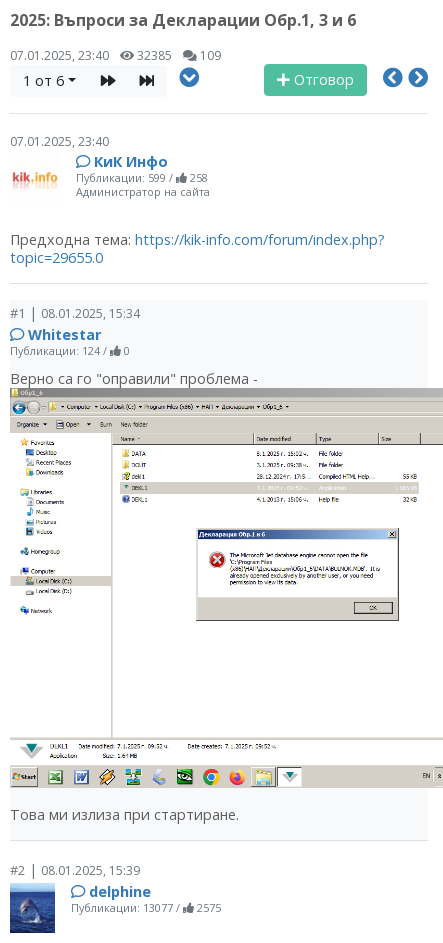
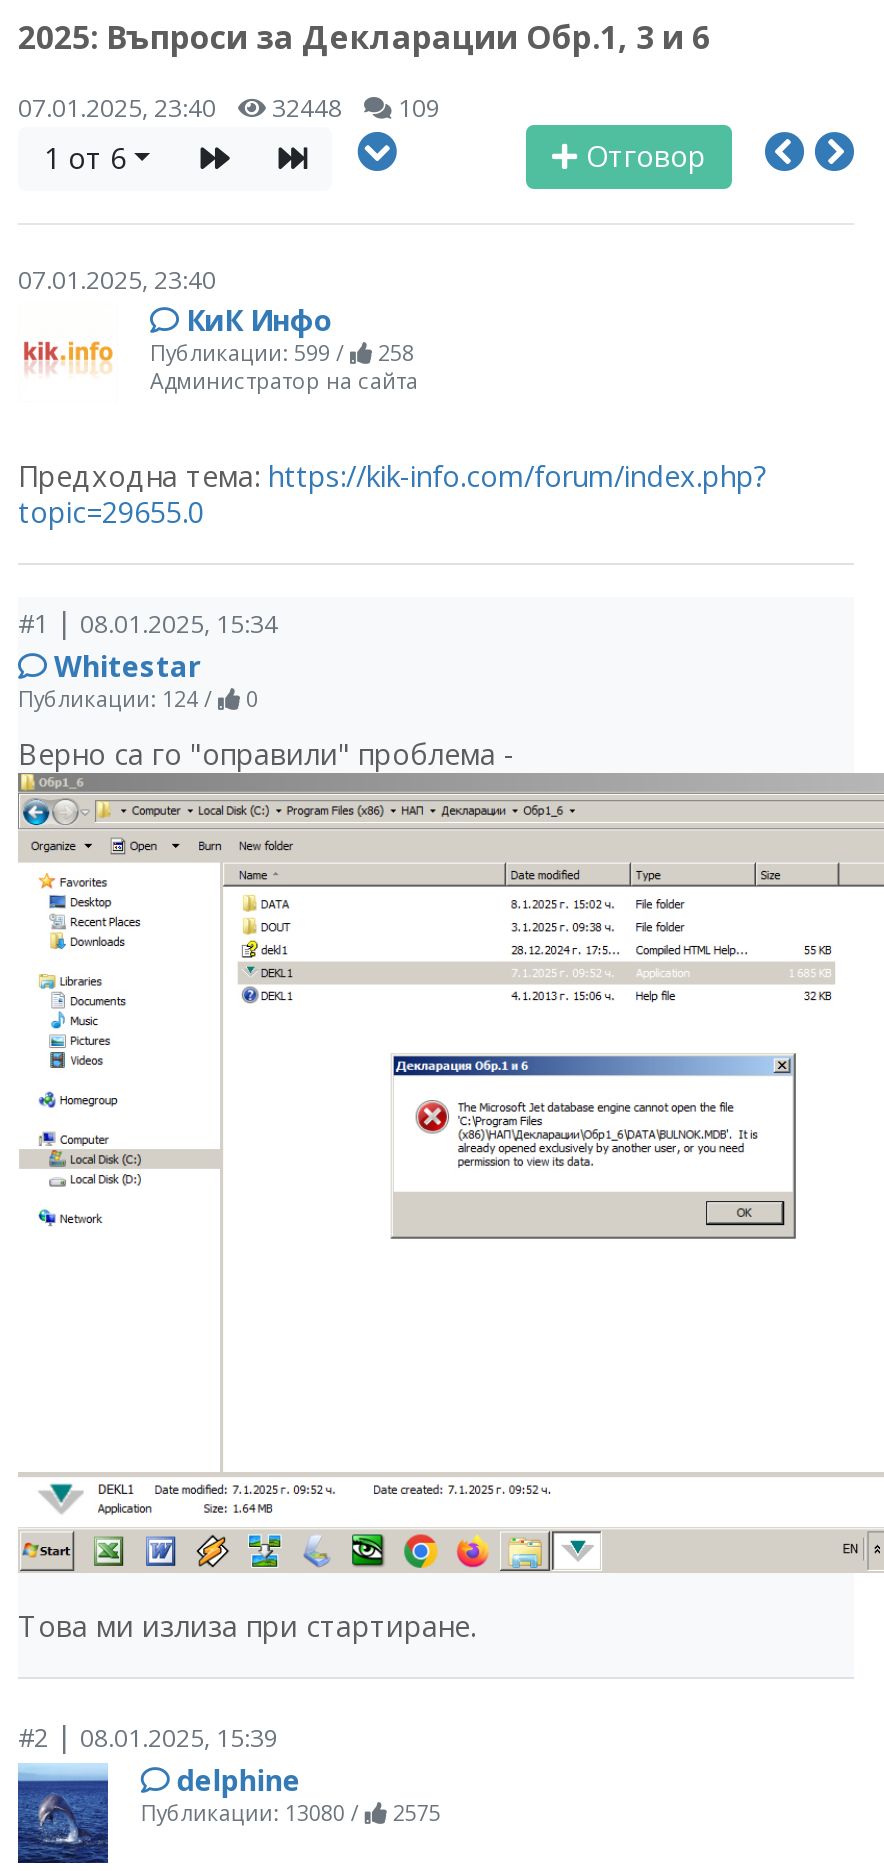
[10,47,221,64] 07.01.2025, 23:40 32385 109 -> [18,91,440,125] 07.01.2025, 23:40 32448 109
[71,900,221,915] Публикации: 13077 / 2575 -> [141,1797,441,1827] Публикации: 13080 / 2575

